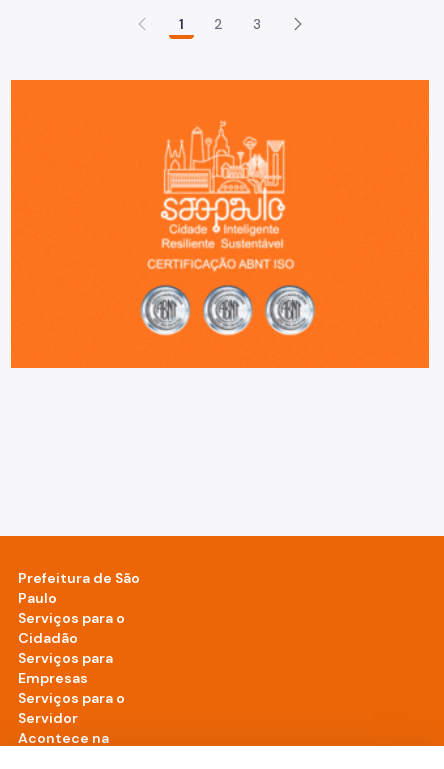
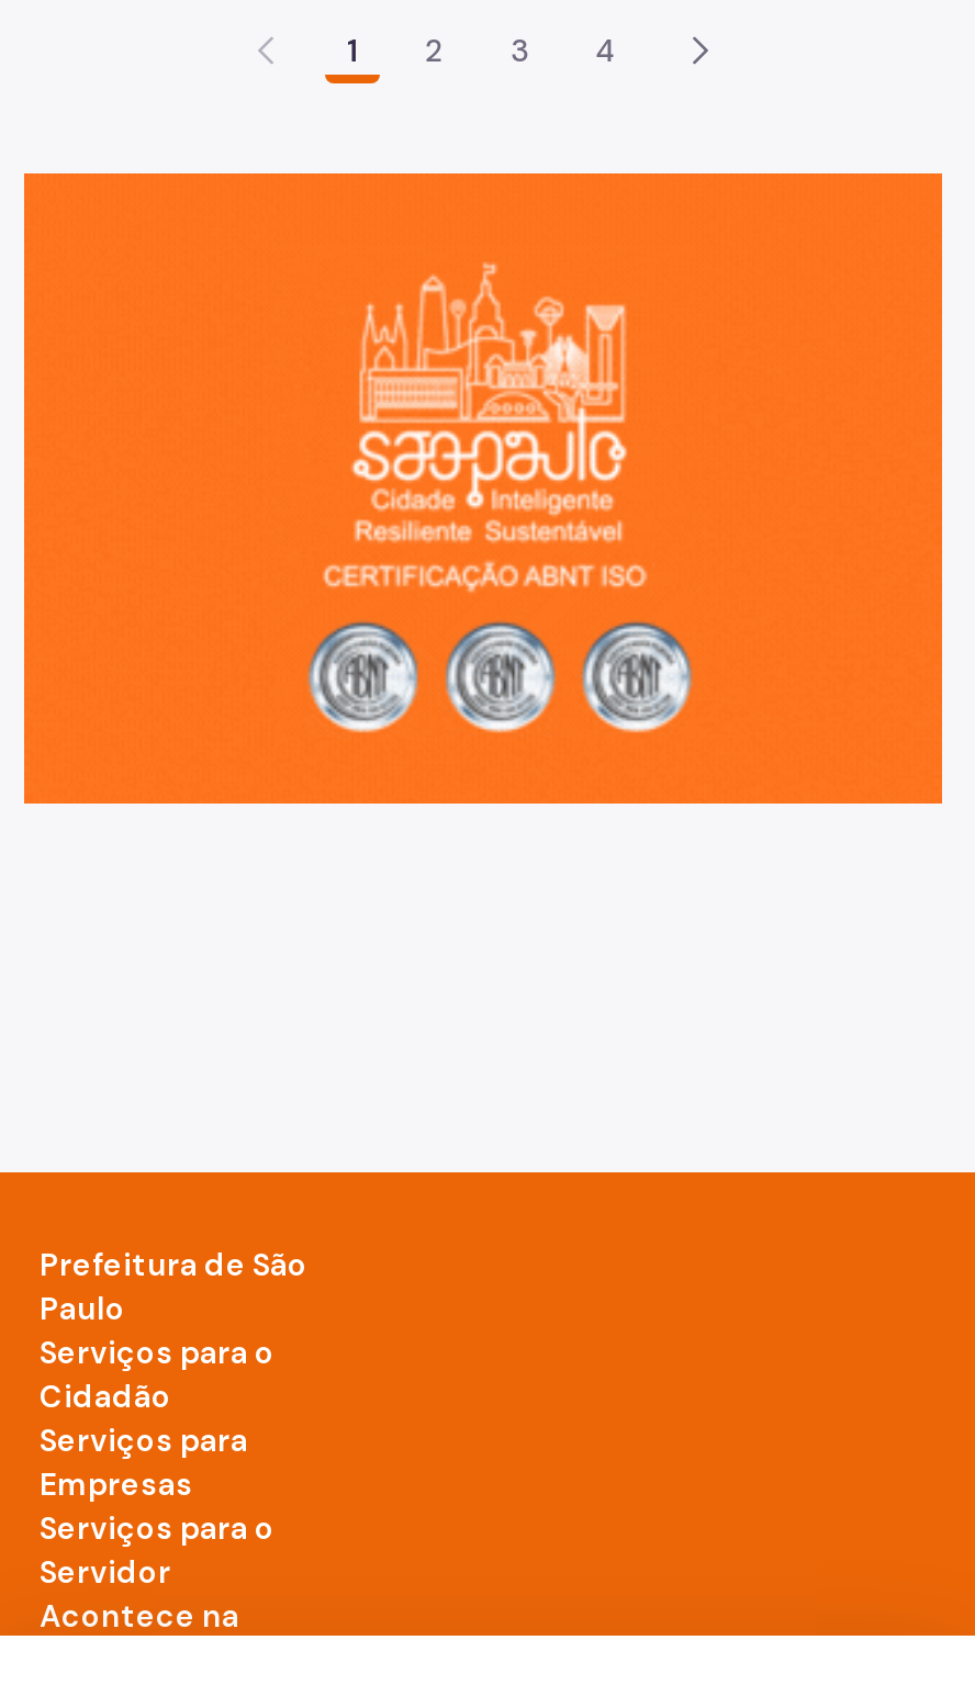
none -> [596,31,619,70] 4

